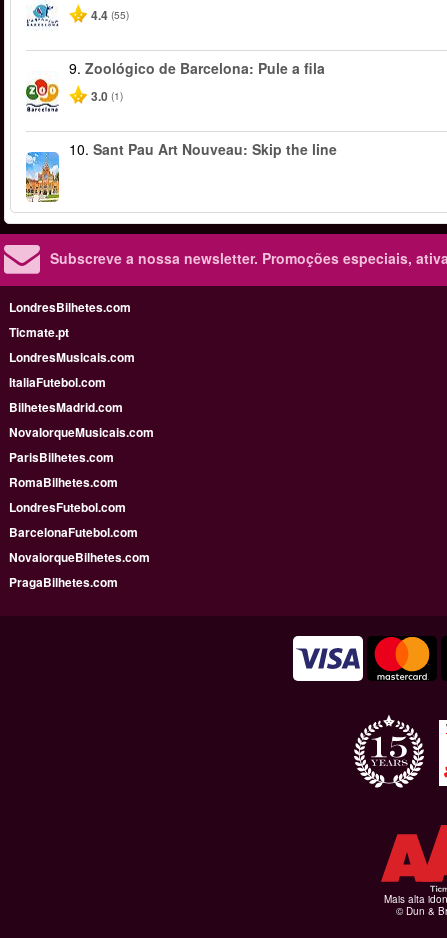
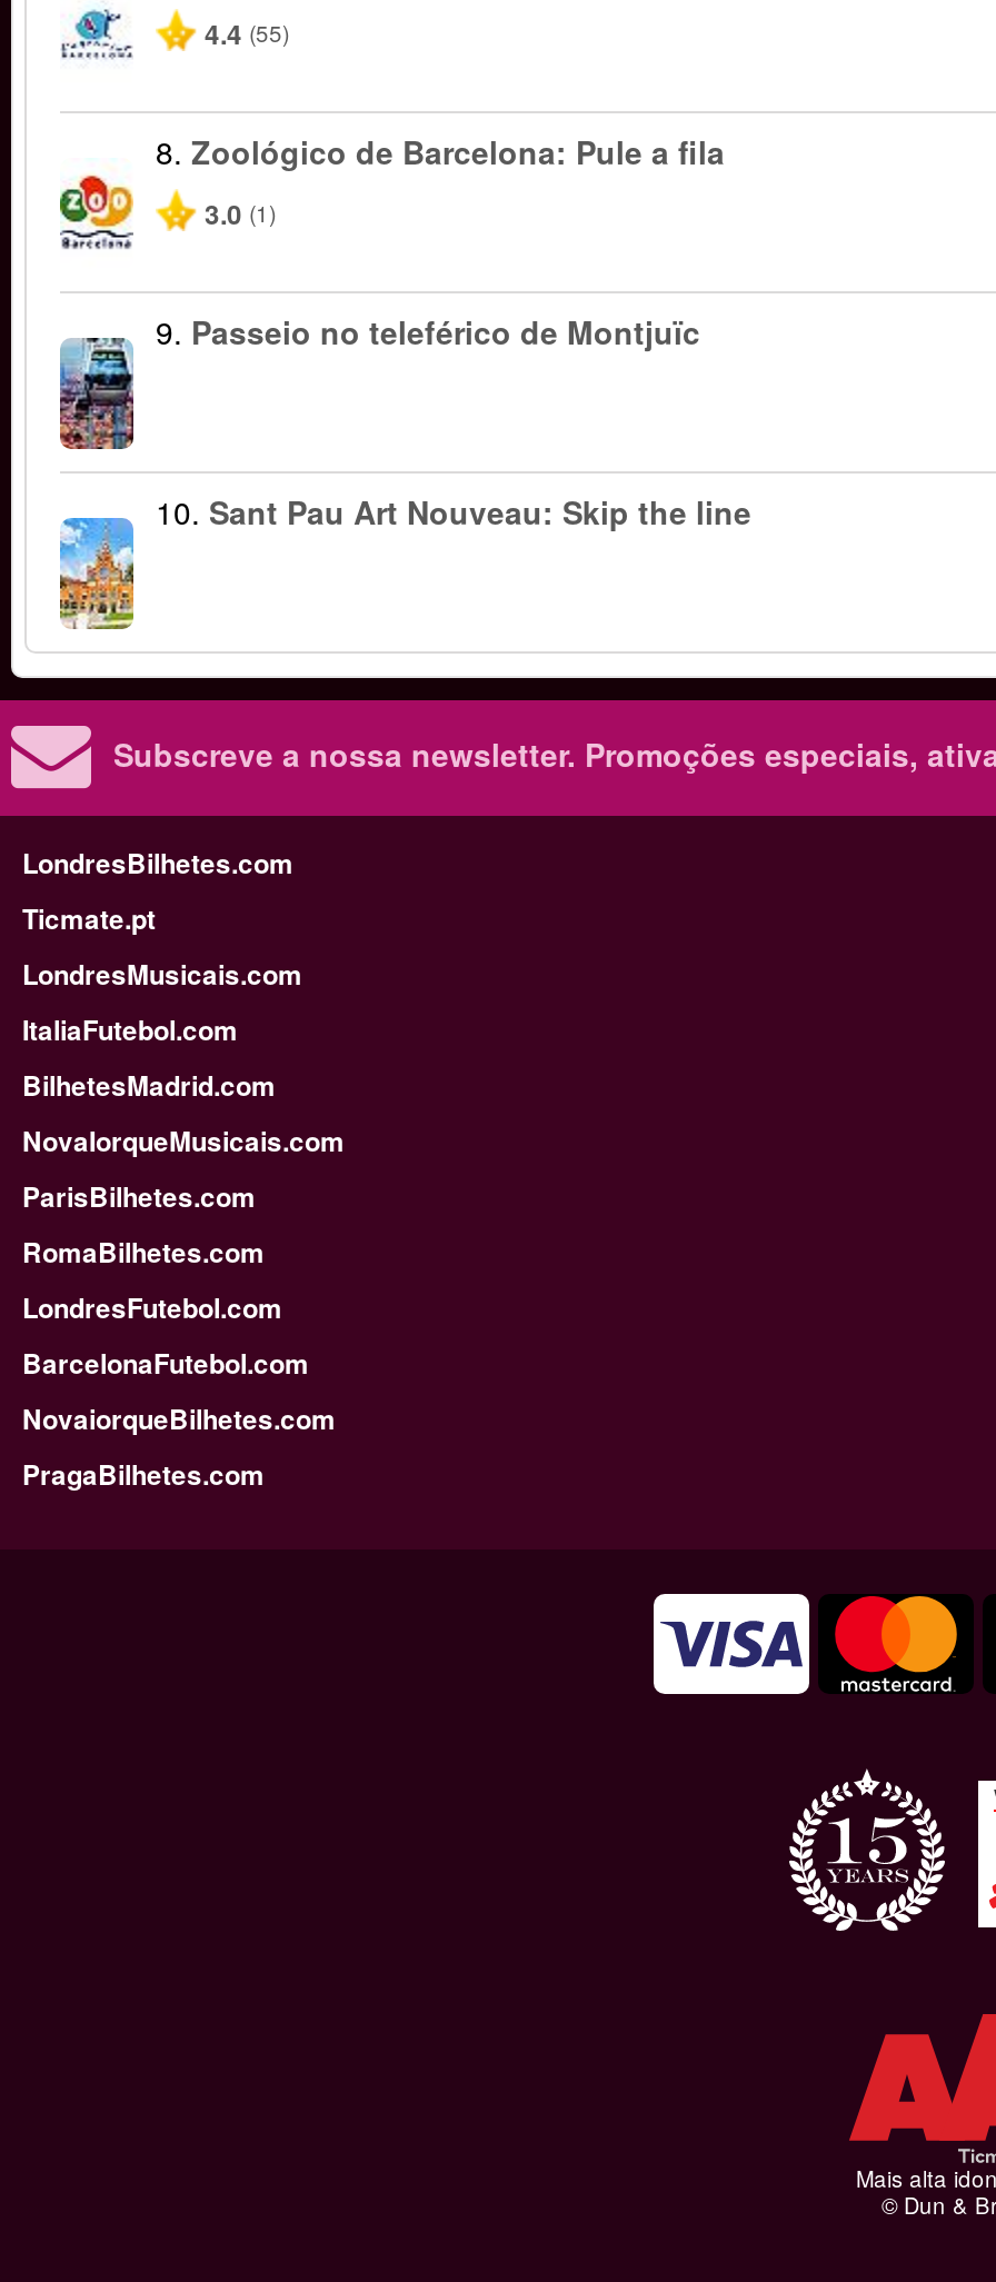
[69,58,325,78] 9. Zoológico de Barcelona: Pule a fila -> [156,129,725,173] 8. Zoológico de Barcelona: Pule a fila
none -> [60,309,700,451] [image] | 9. Passeio no teleférico de Montjuïc

